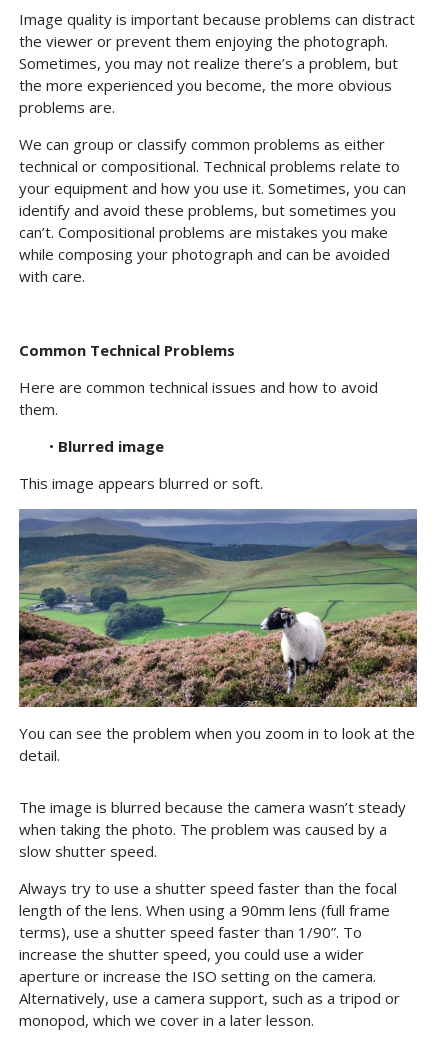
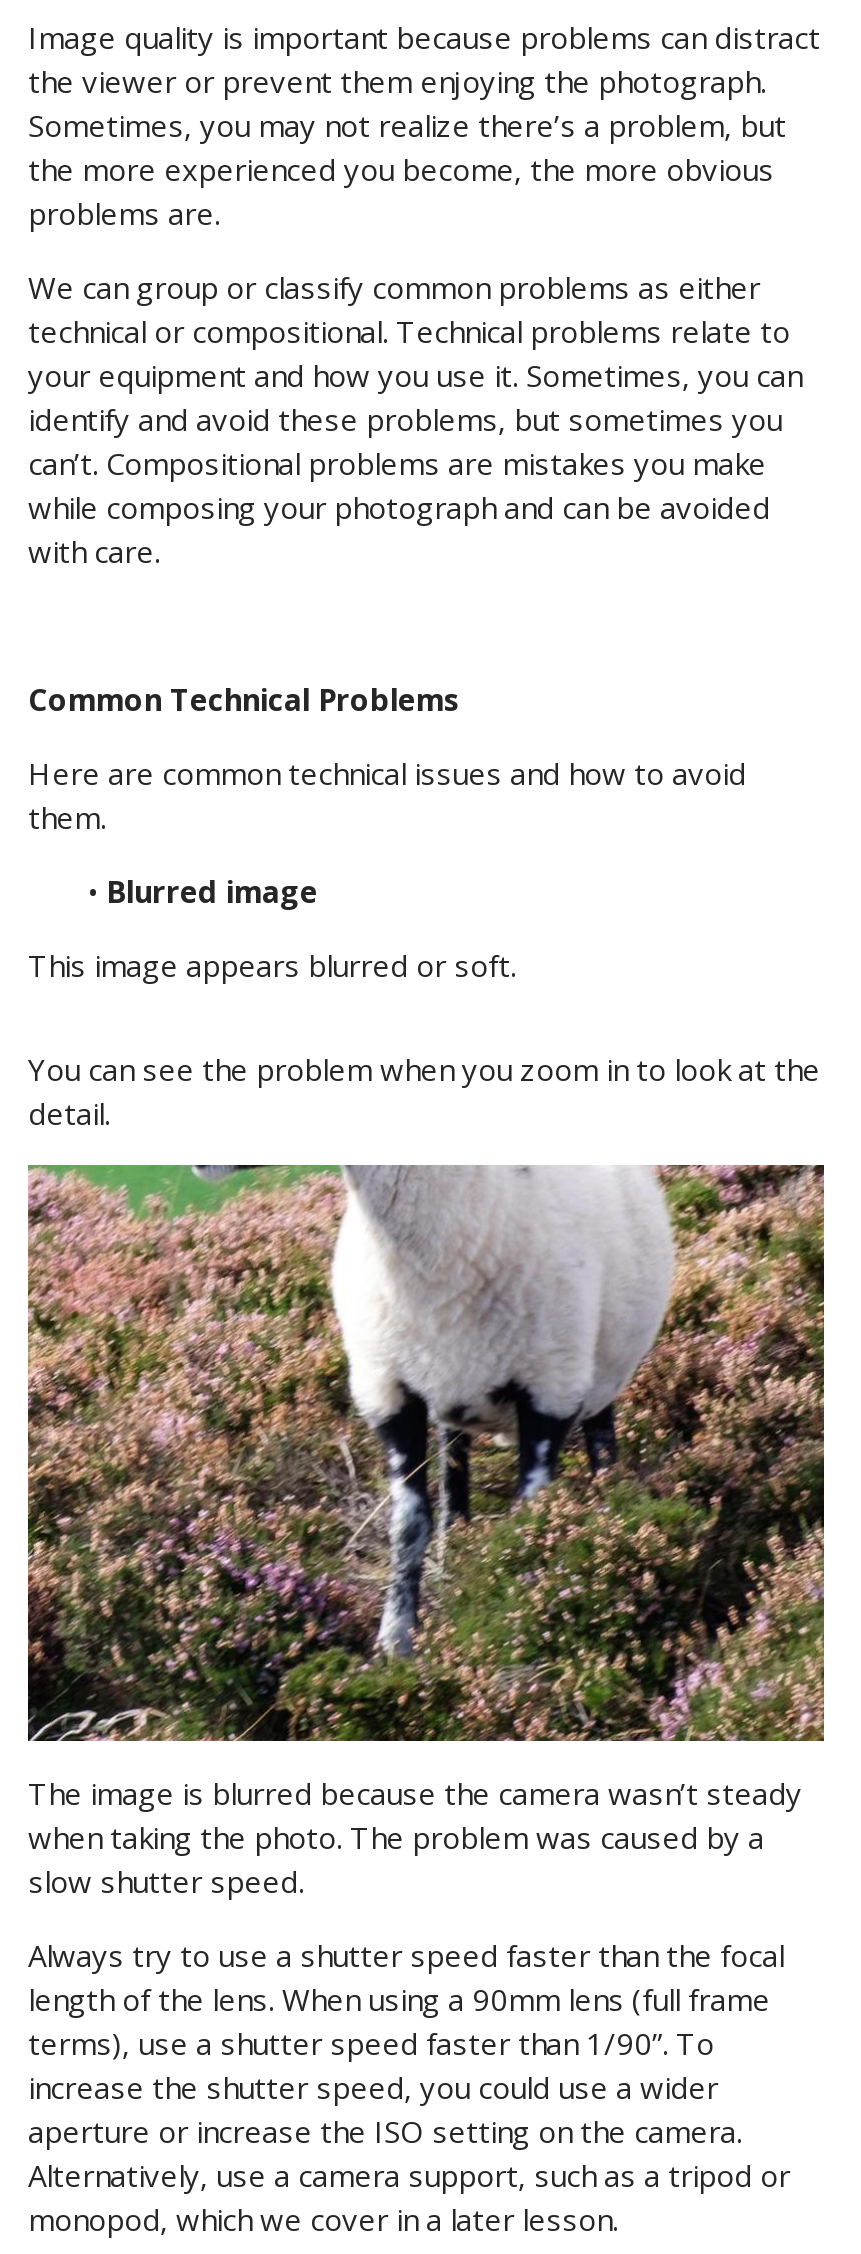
[18,508,418,708] [image] -> [26,1163,826,1743] [image]
moved [19,723,415,765] -> [28,1049,820,1133]: You can see the problem when you zoom in to look at the | detail.

